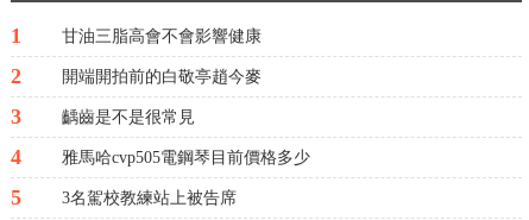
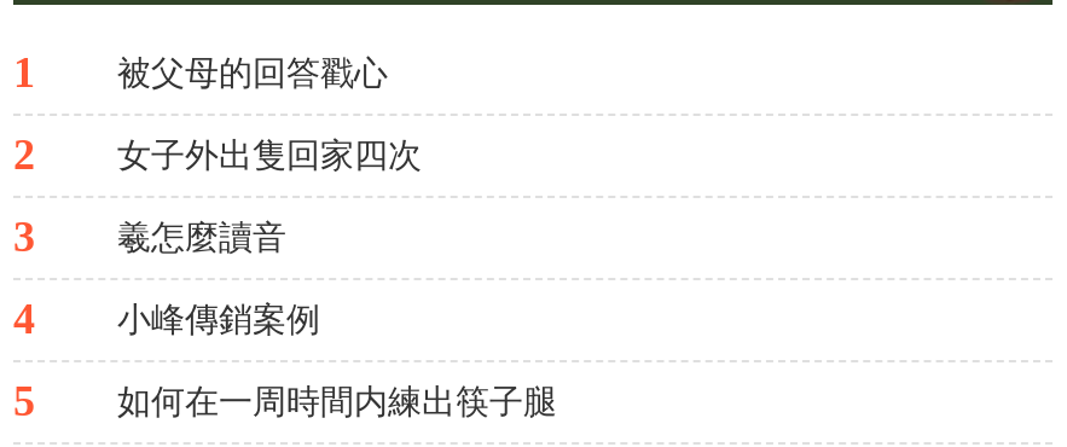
[62,27,262,45] 甘油三脂高會不會影響健康 -> [117,55,388,91] 被父母的回答戳心
[62,67,262,85] 開端開拍前的白敬亭趙今麥 -> [117,137,422,173] 女子外出隻回家四次
[62,108,195,126] 齲齒是不是很常見 -> [117,219,286,255] 羲怎麼讀音
[62,148,310,166] 雅馬哈cvp505電鋼琴目前價格多少 -> [117,301,320,338] 小峰傳銷案例
[62,189,237,207] 3名駕校教練站上被告席 -> [117,383,557,420] 如何在一周時間内練出筷子腿

